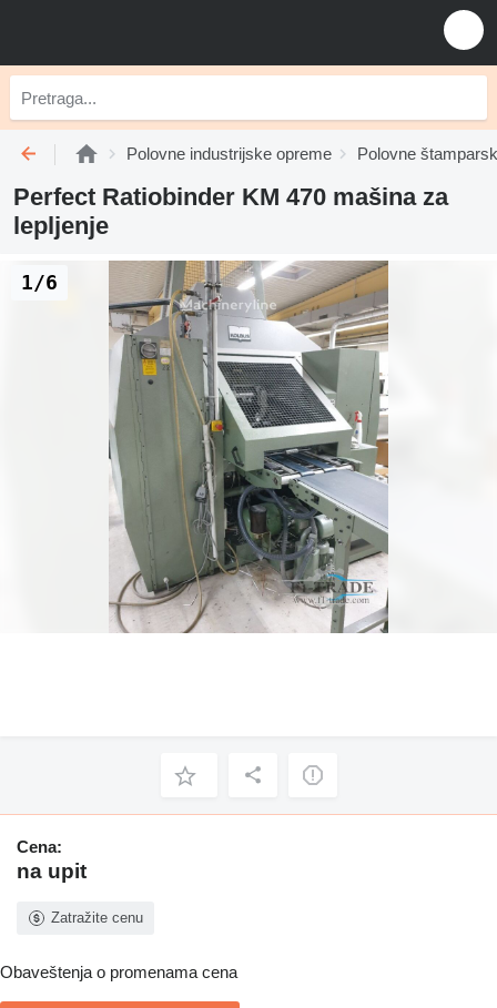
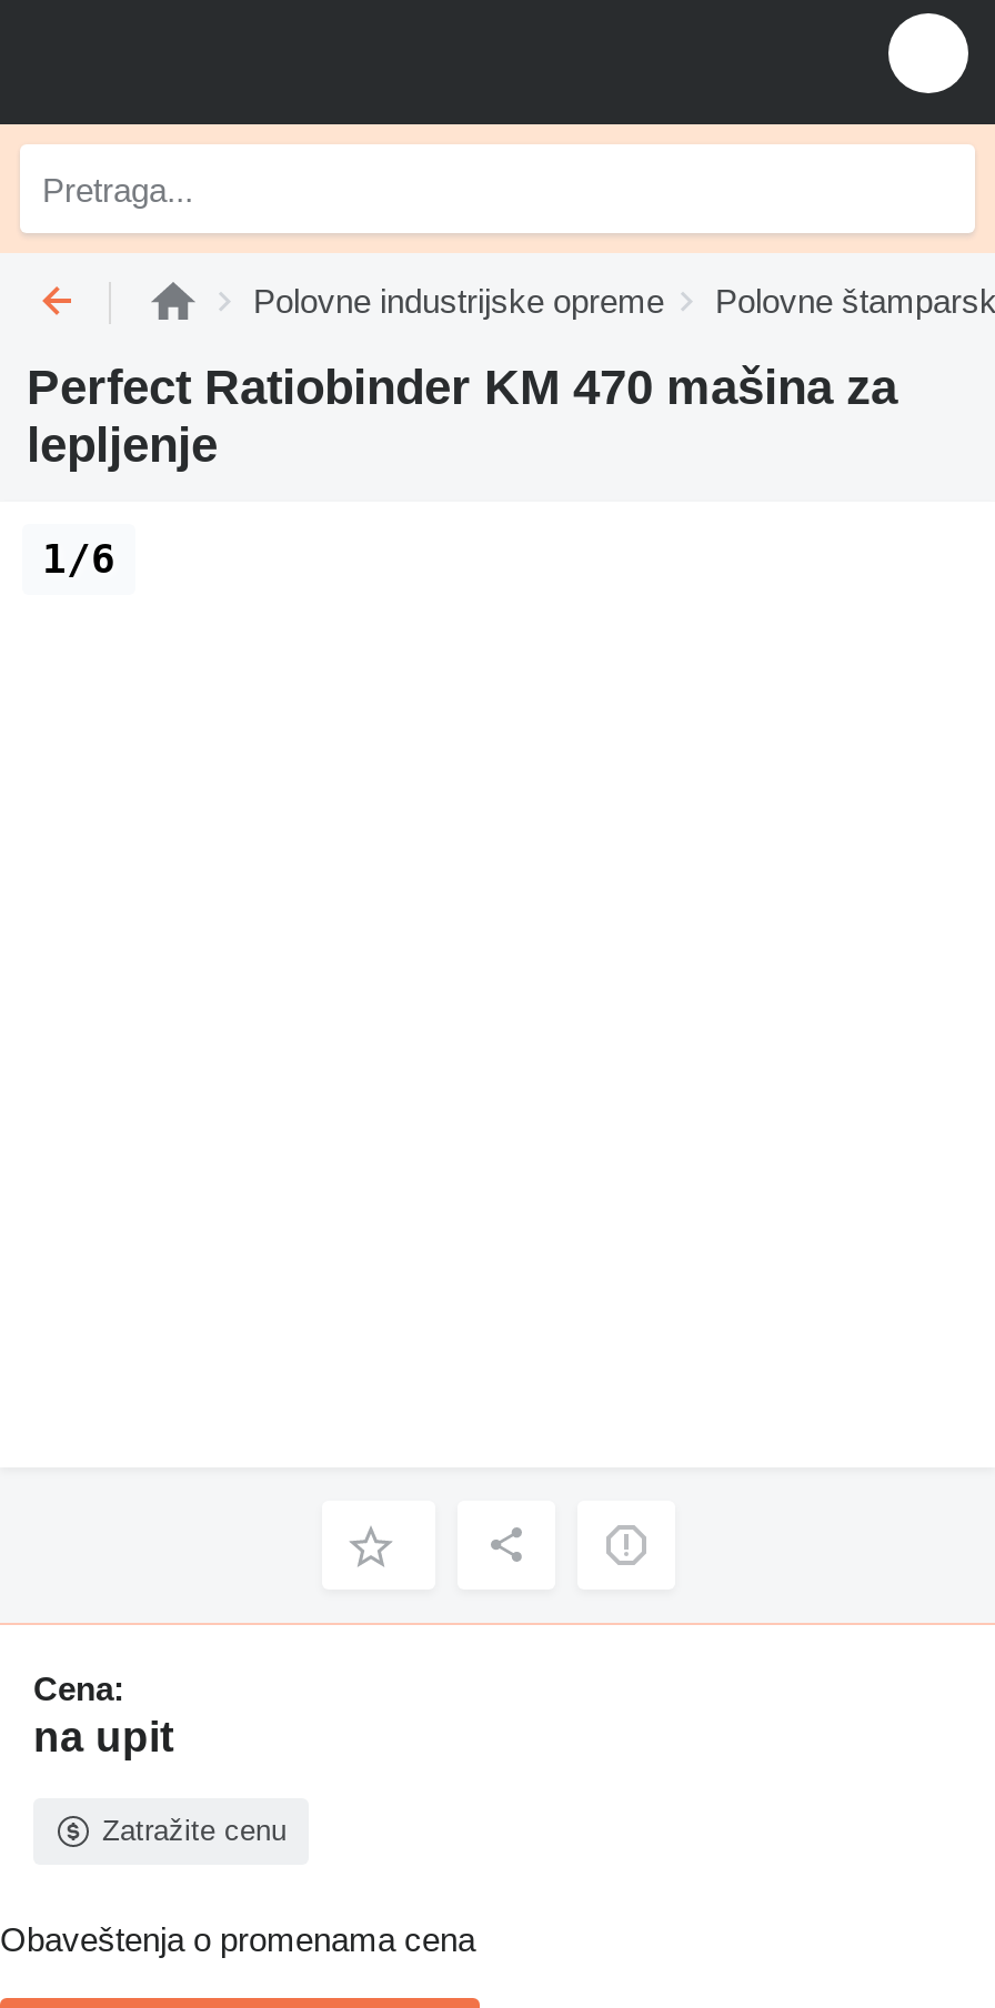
[108,259,390,634] [image] -> none

